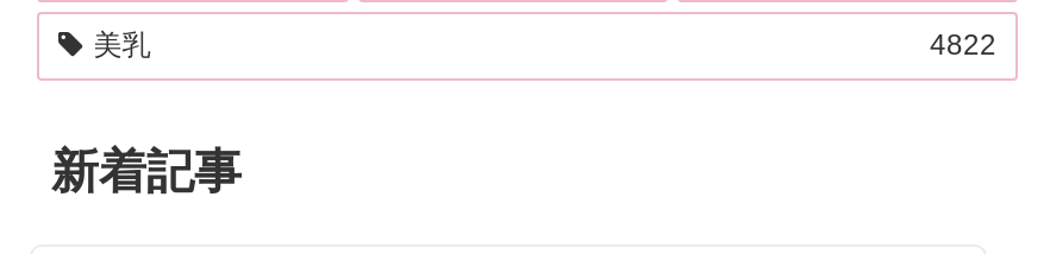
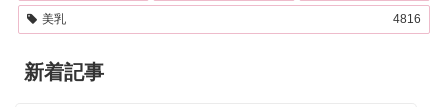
[930,28,996,61] 4822 -> [393,12,421,26] 4816

